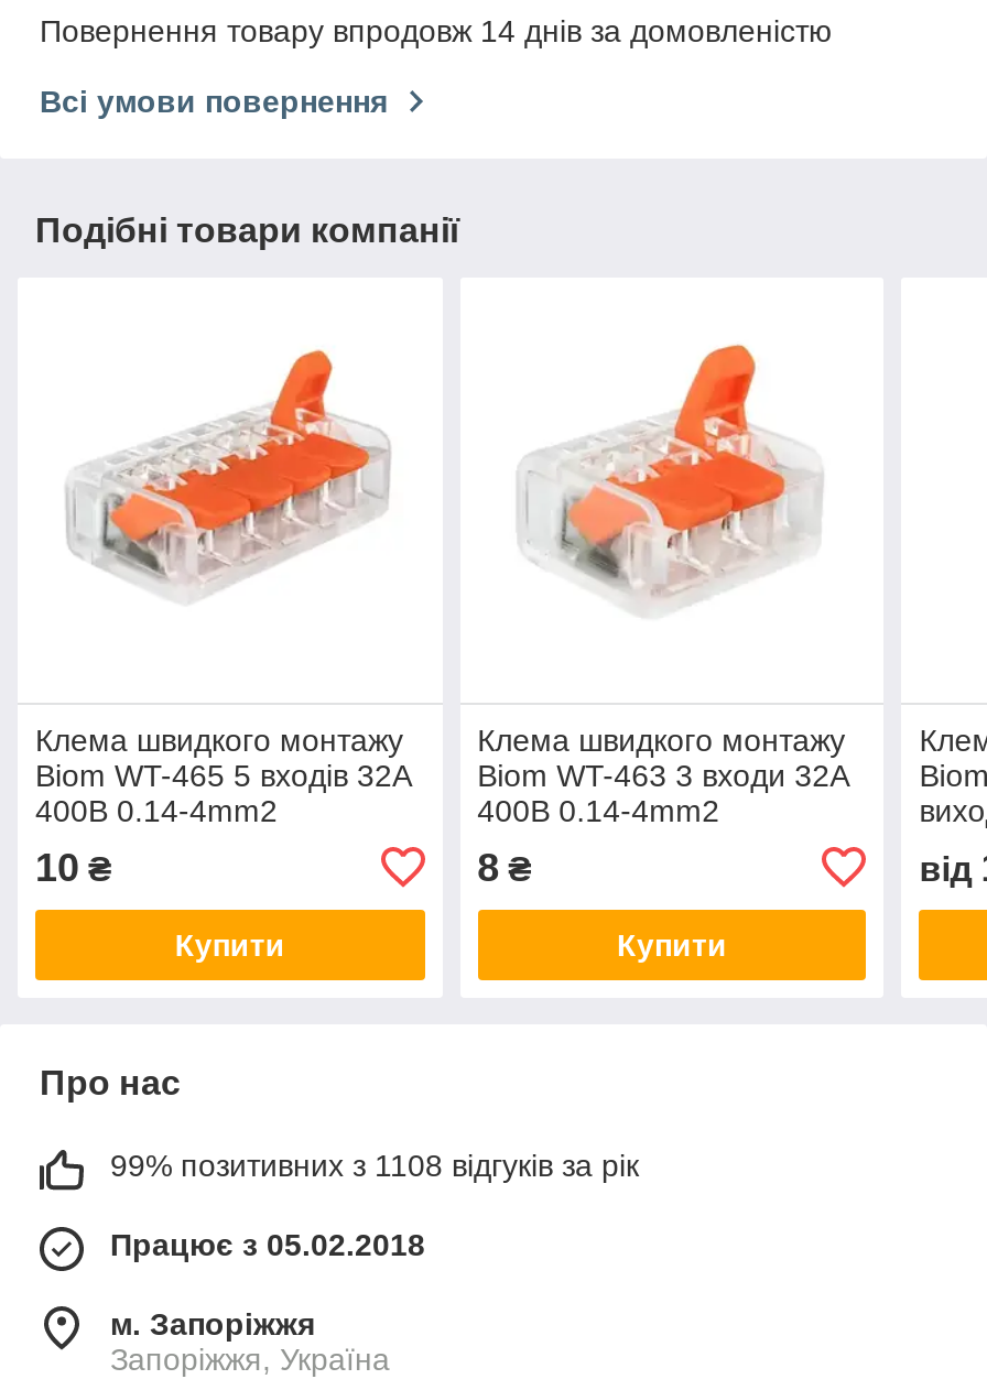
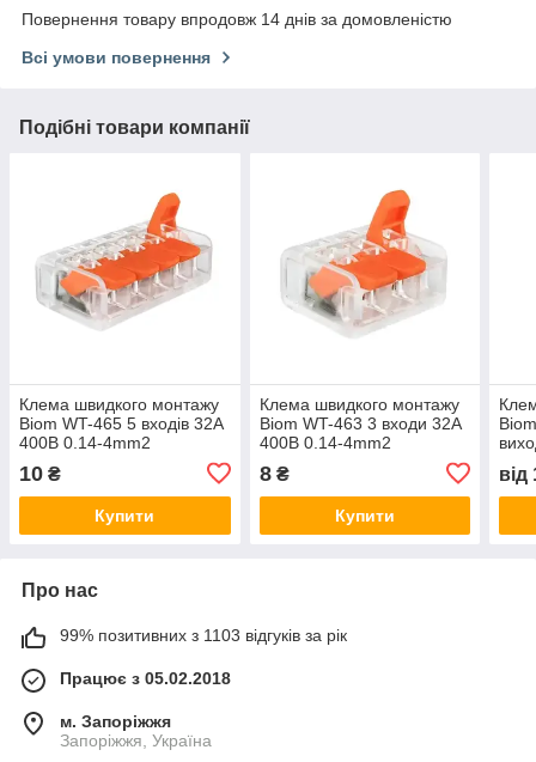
[110,1147,639,1182] 99% позитивних з 1108 відгуків за рік -> [60,625,347,645] 99% позитивних з 1103 відгуків за рік

